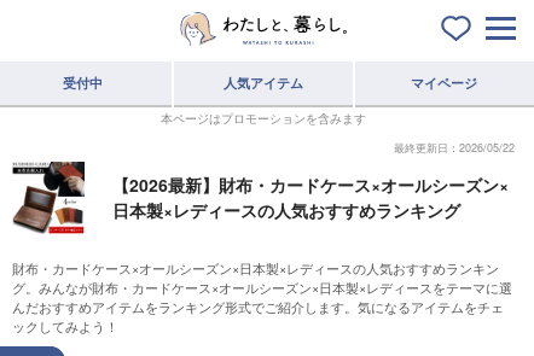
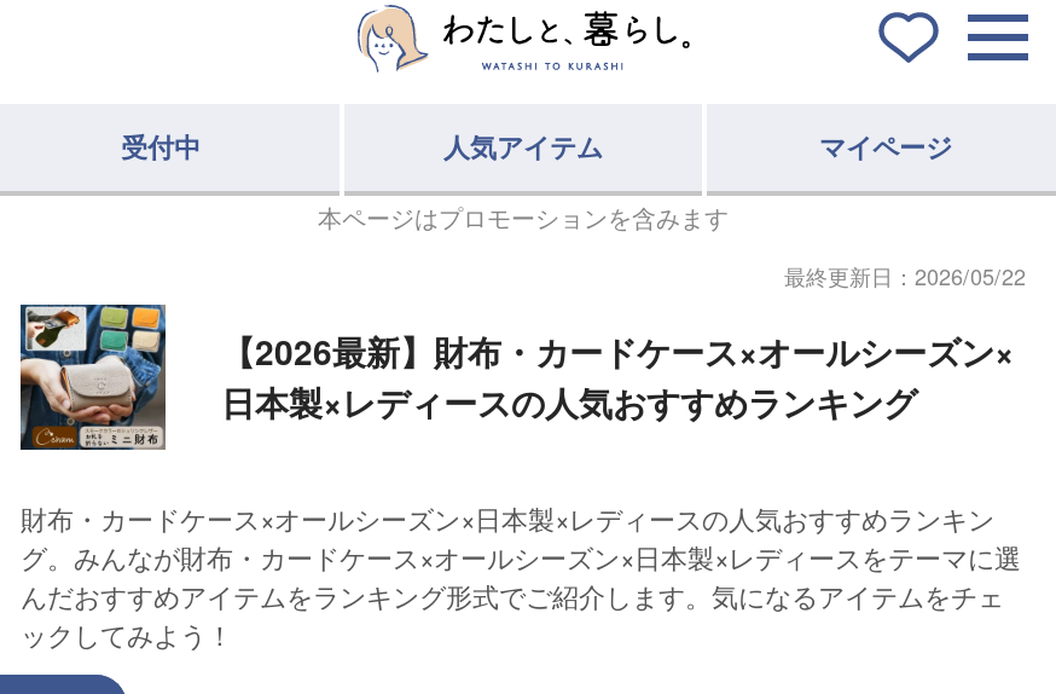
[11,161,86,234] [image] -> [18,302,168,452] [image]

